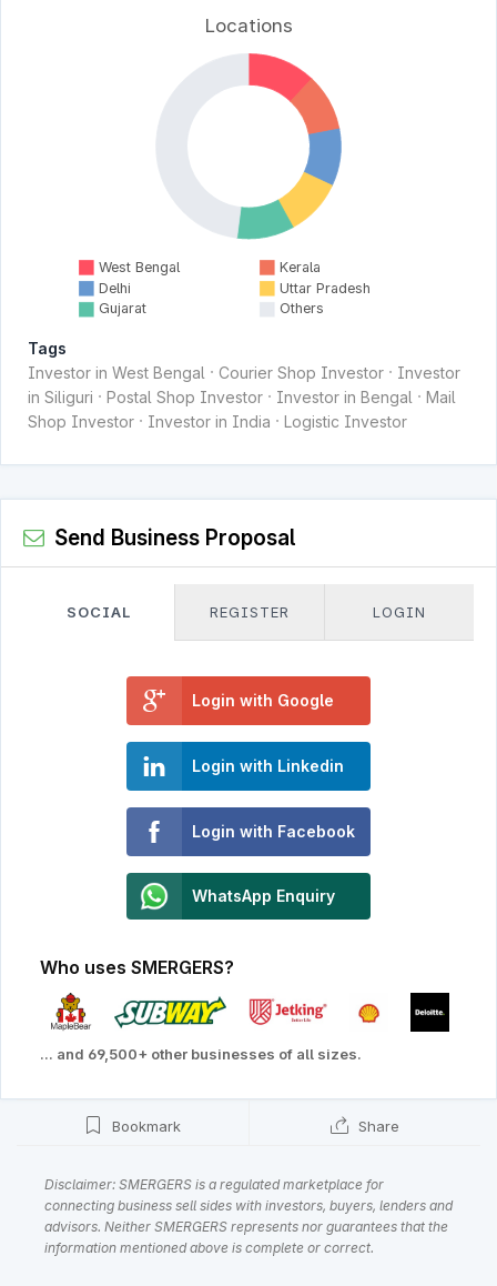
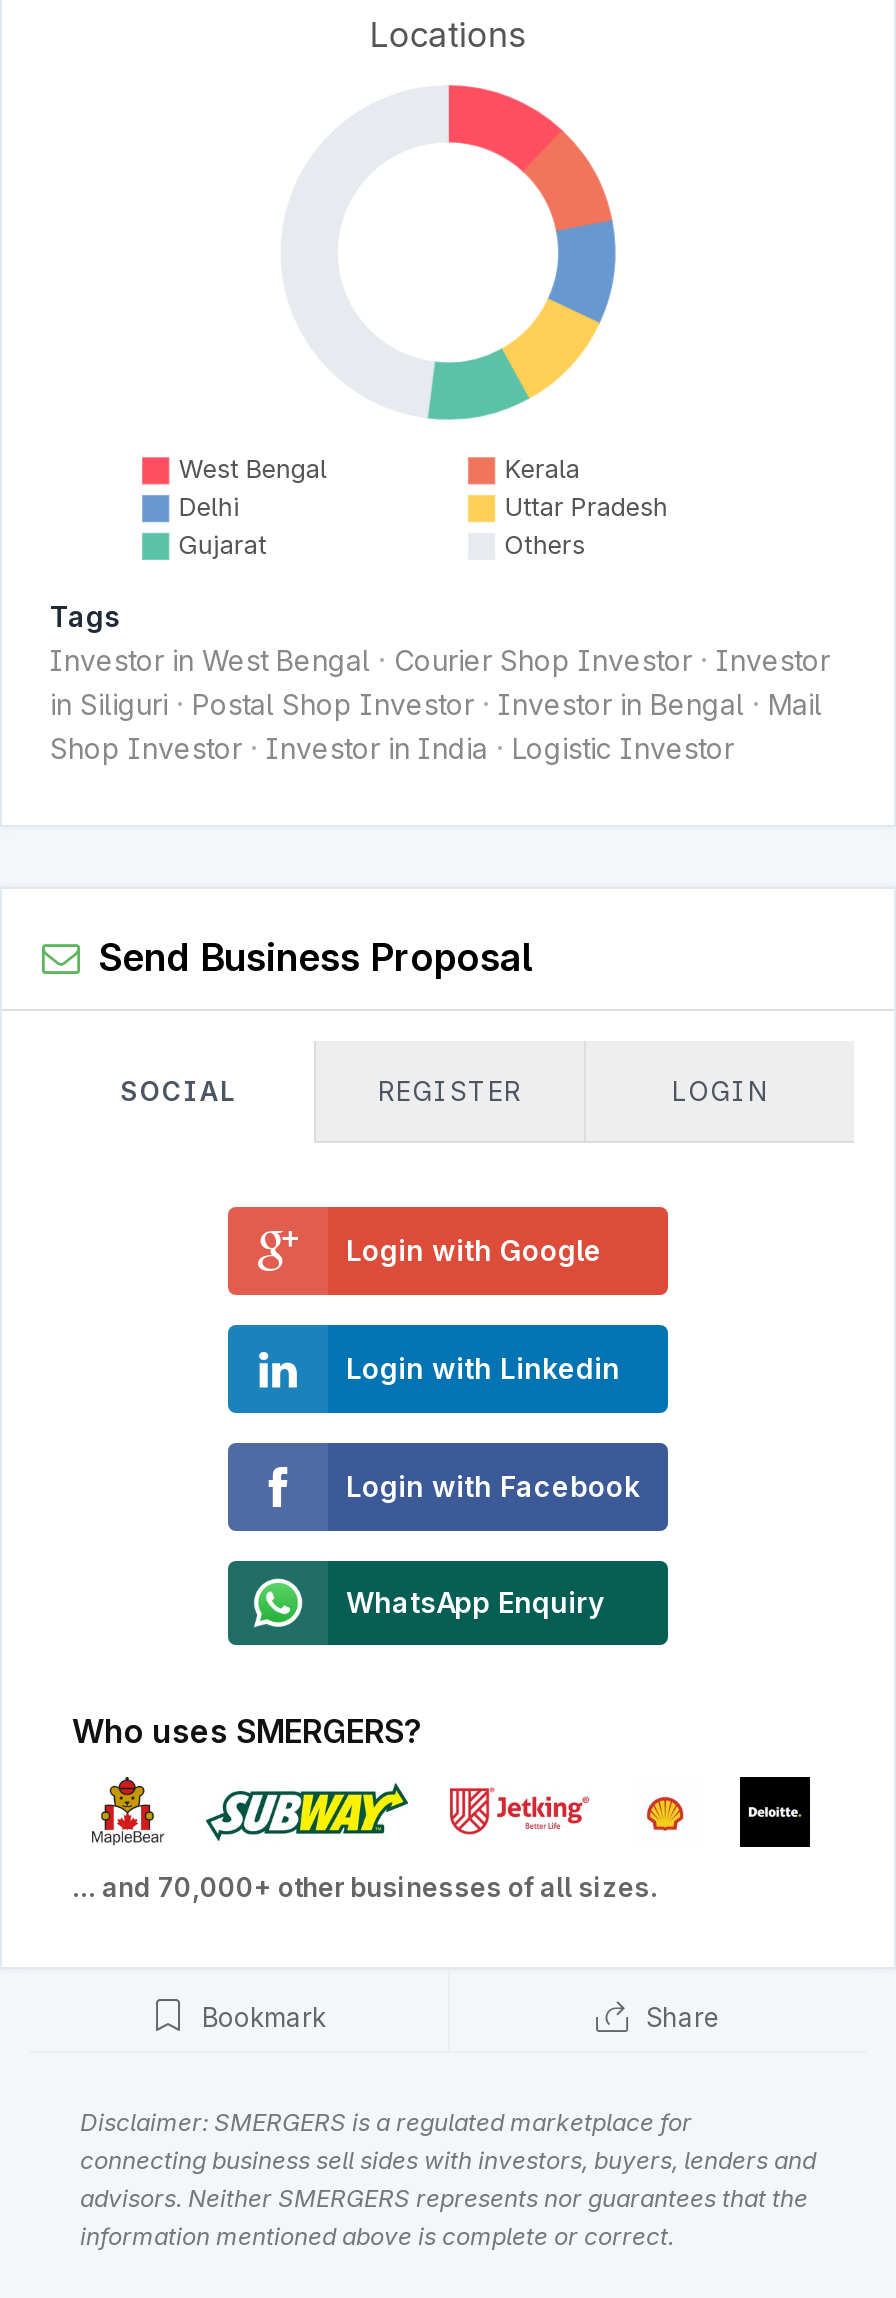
[40,1045,362,1063] ... and 69,500+ other businesses of all sizes. -> [72,1871,658,1903] ... and 70,000+ other businesses of all sizes.

